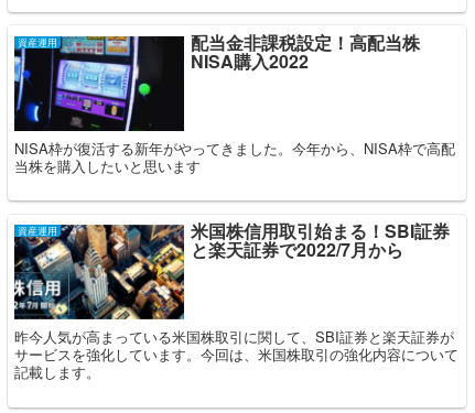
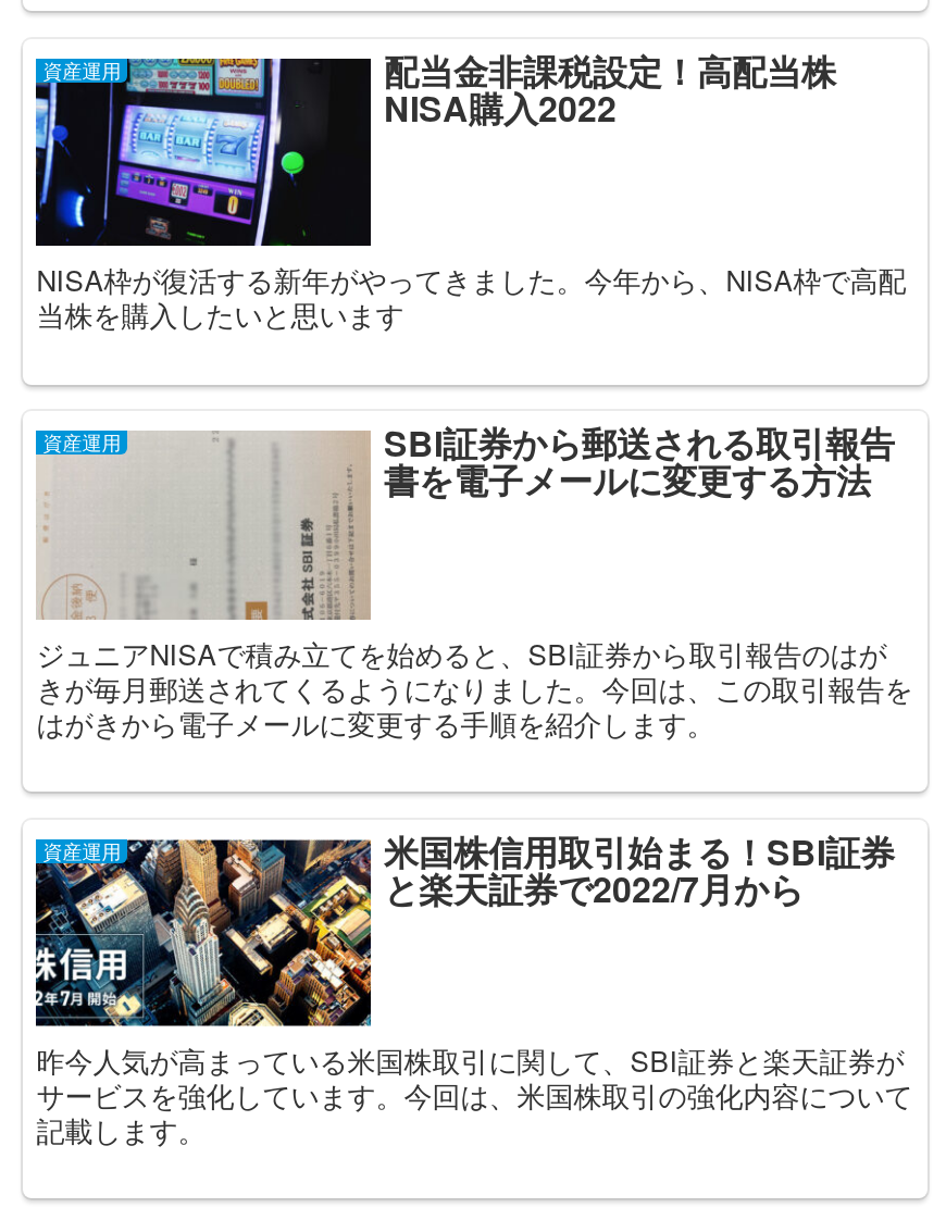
none -> [36,419,895,617] [image] | 資産運用 | SBI証券から郵送される取引報告 | 書を電子メールに変更する方法
none -> [36,632,913,743] ジュニアNISAで積み立てを始めると、SBI証券から取引報告のはが | きが毎月郵送されてくるようになりました。今回は、この取引報告を | はがきから電子メールに変更する手順を紹介します。

